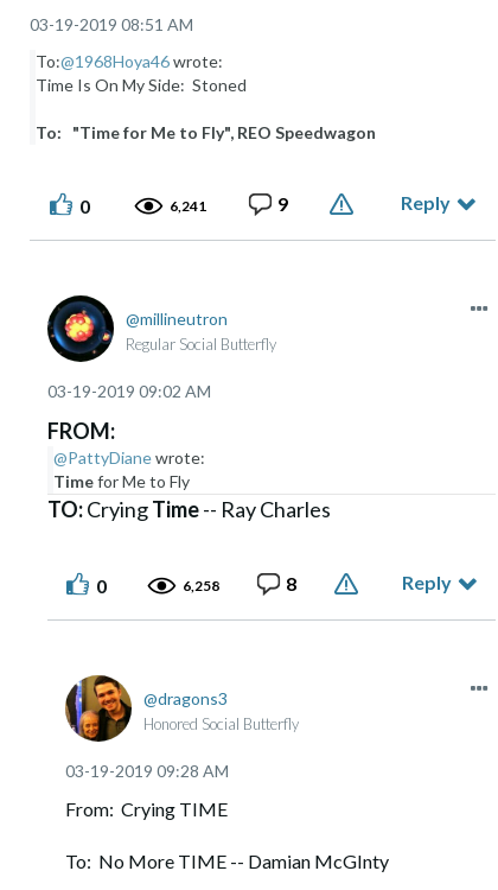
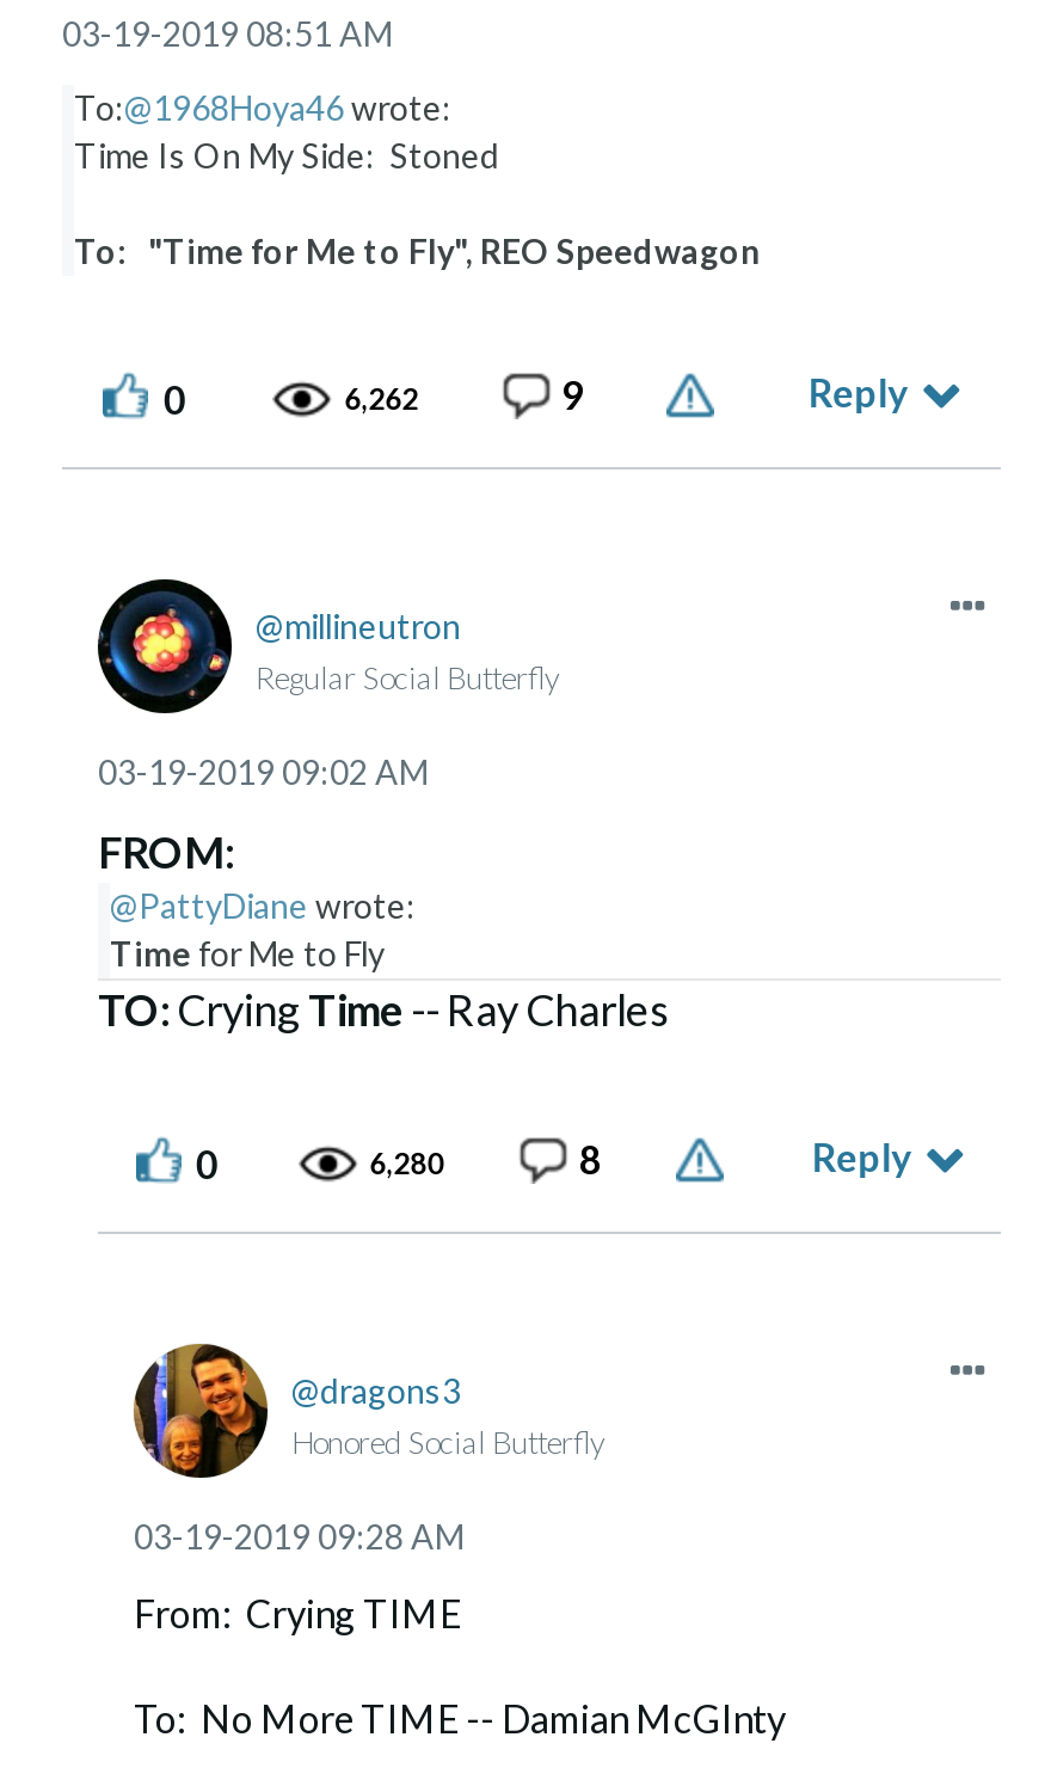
[170,197,207,214] 6,241 -> [344,380,418,416] 6,262
[182,576,219,594] 6,258 -> [370,1145,444,1181] 6,280

